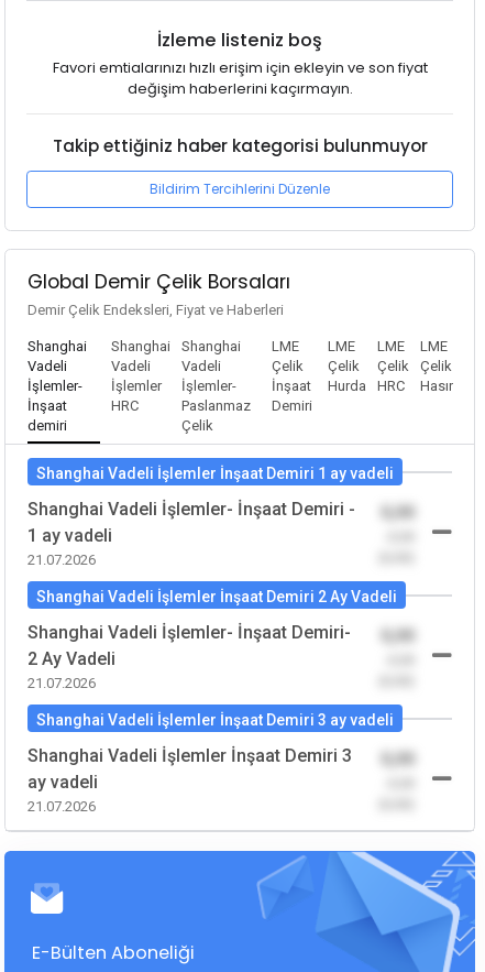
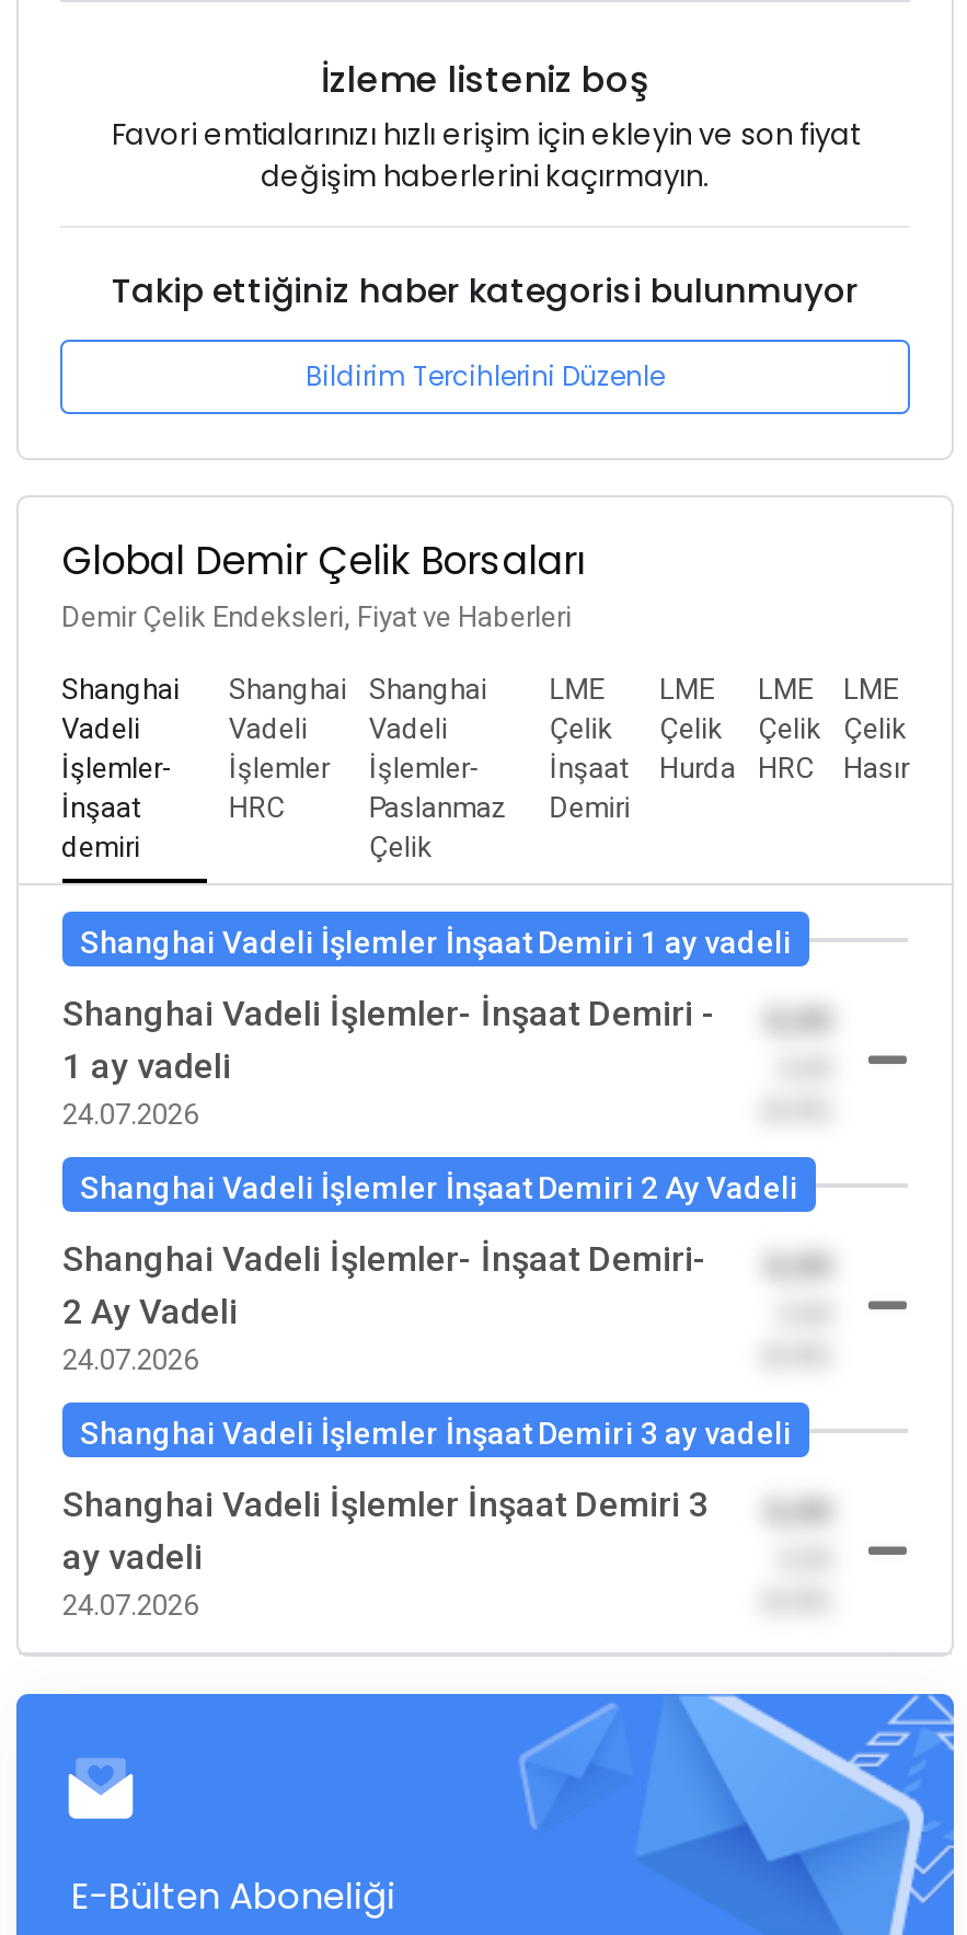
[27,552,96,568] 21.07.2026 -> [62,1099,198,1131] 24.07.2026
[27,675,96,692] 21.07.2026 -> [62,1344,198,1377] 24.07.2026
[27,798,96,815] 21.07.2026 -> [62,1589,198,1622] 24.07.2026

